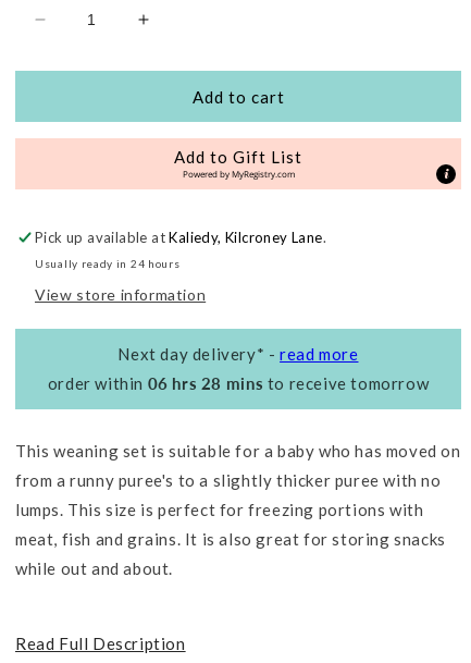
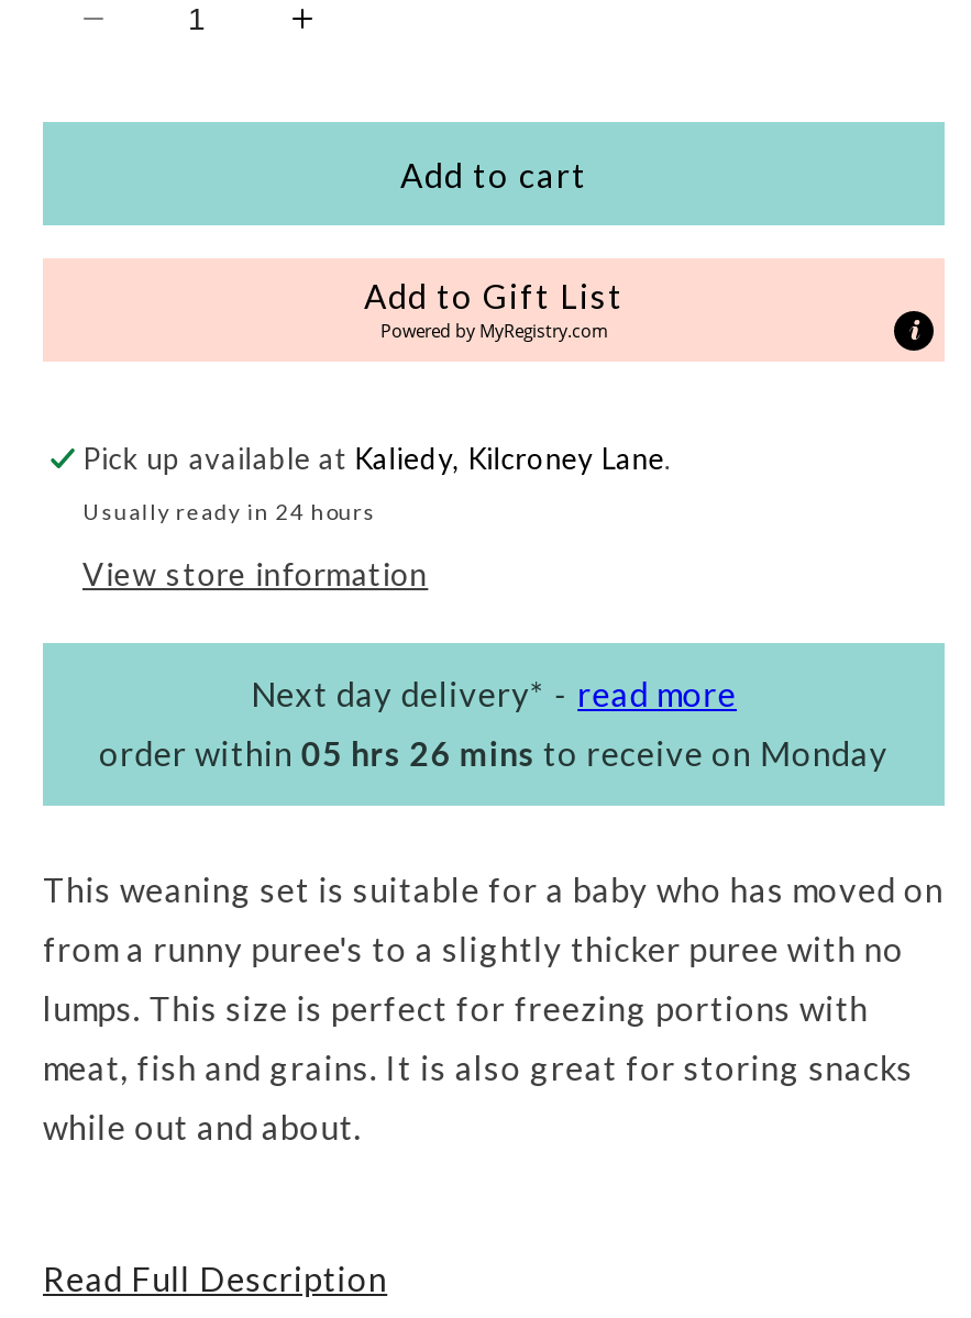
[48,374,429,393] order within 06 hrs 28 mins to receive tomorrow -> [99,733,888,773] order within 05 hrs 26 mins to receive on Monday

